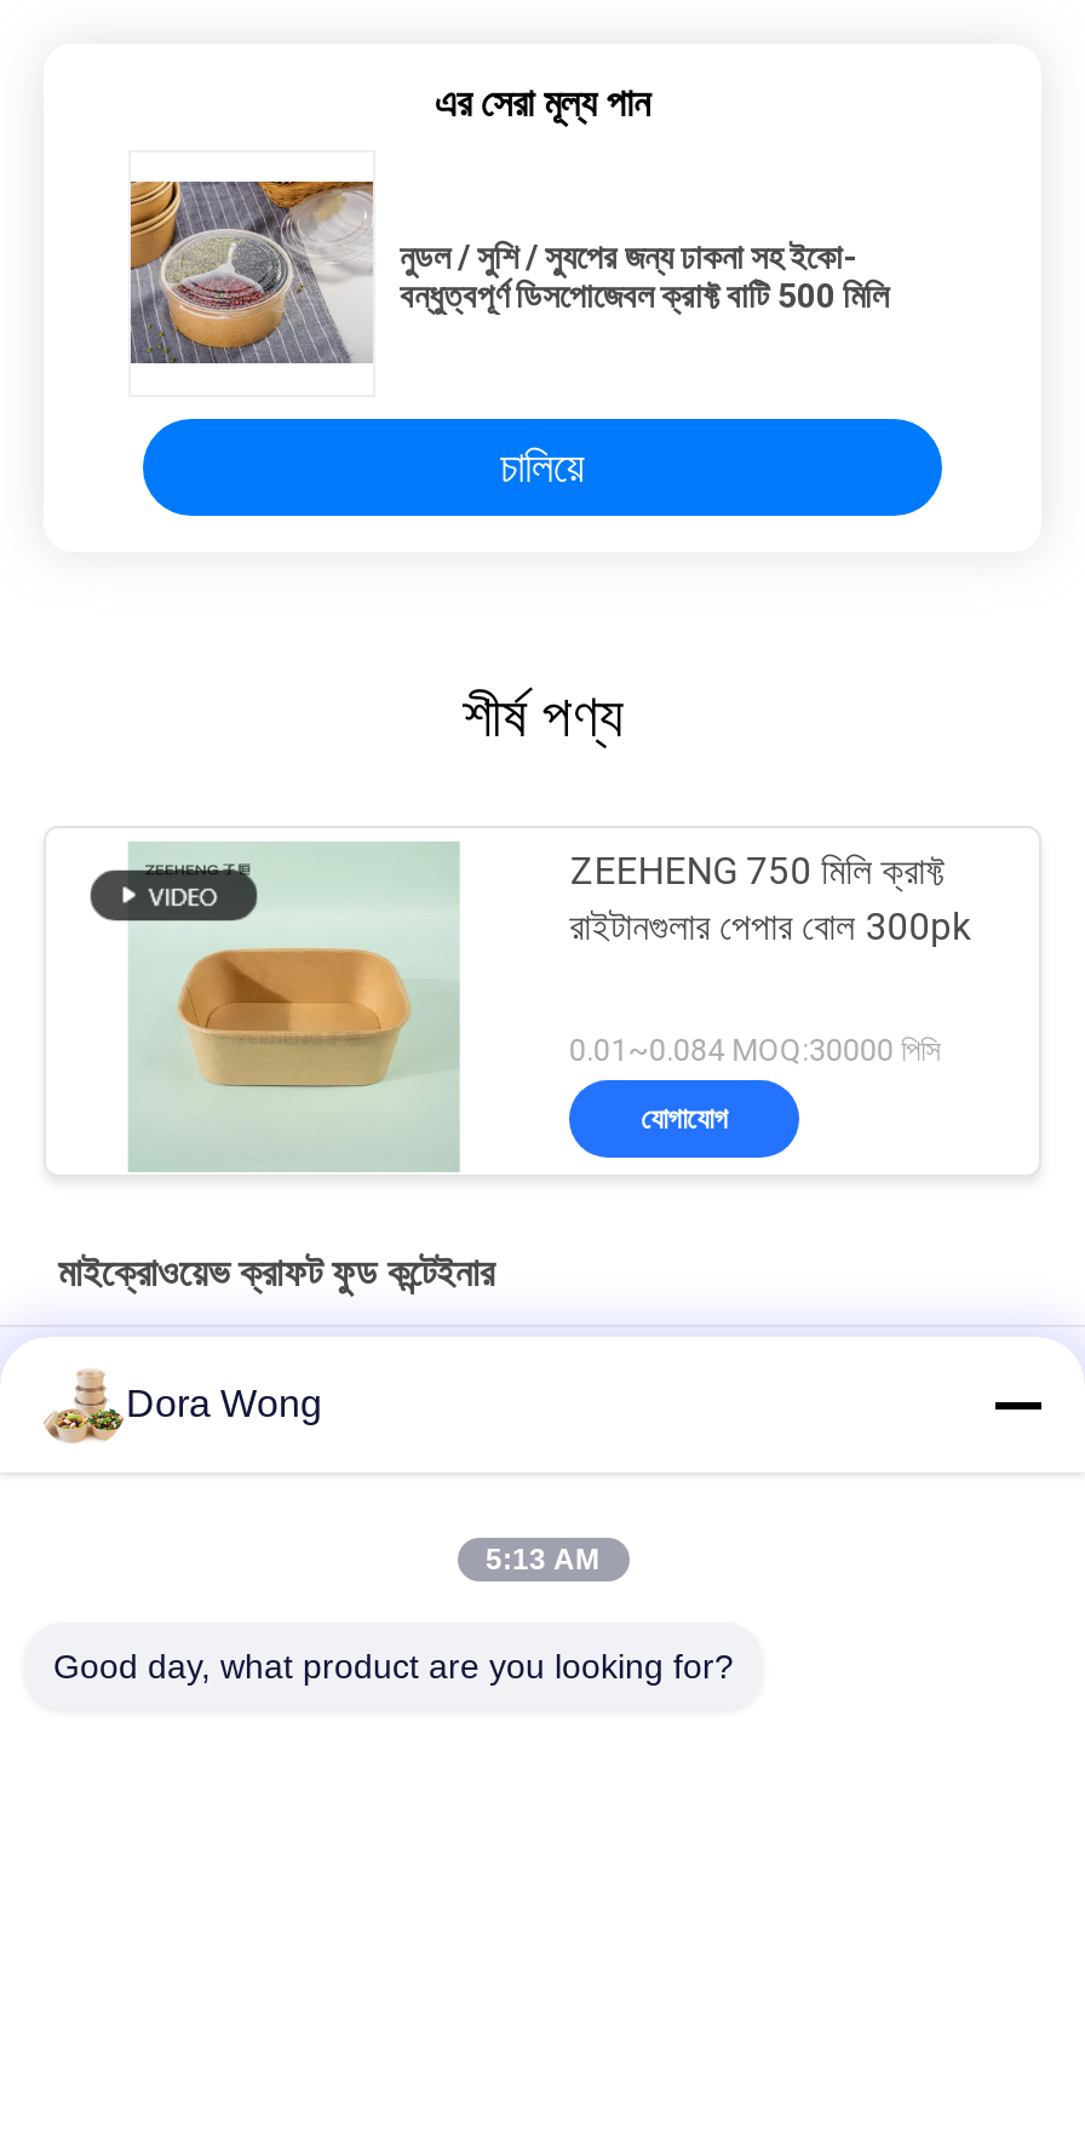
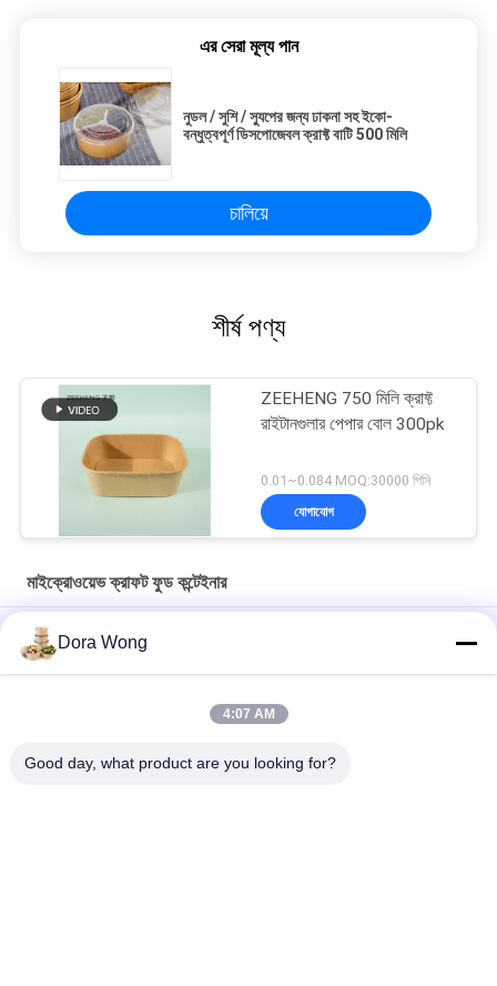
[486,1543,599,1577] 5:13 AM -> [222,706,275,722] 4:07 AM

